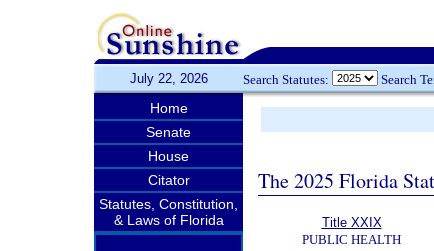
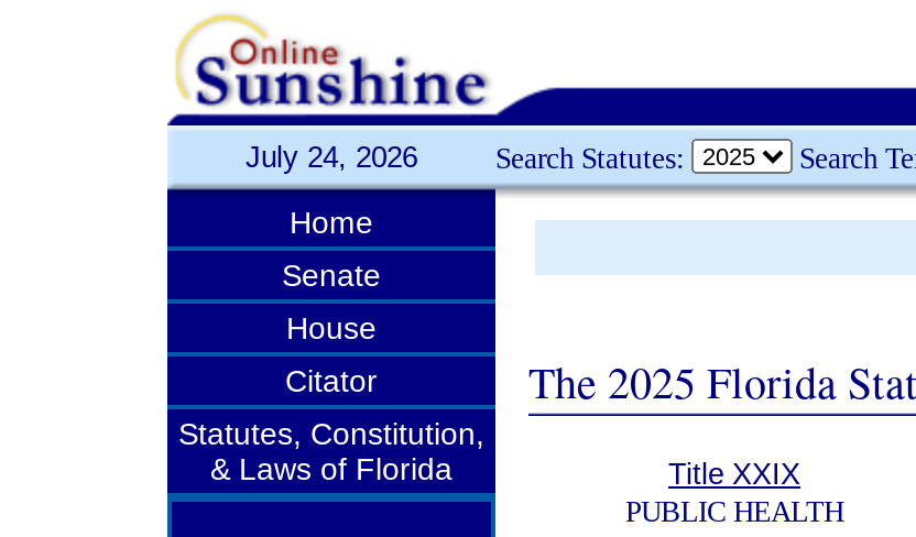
[129,71,207,86] July 22, 2026 -> [246,141,417,174] July 24, 2026

